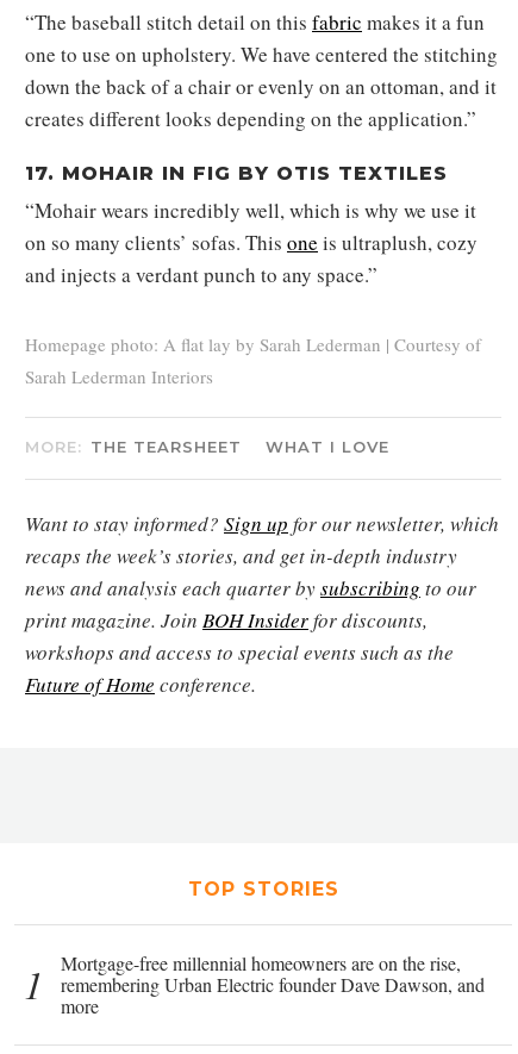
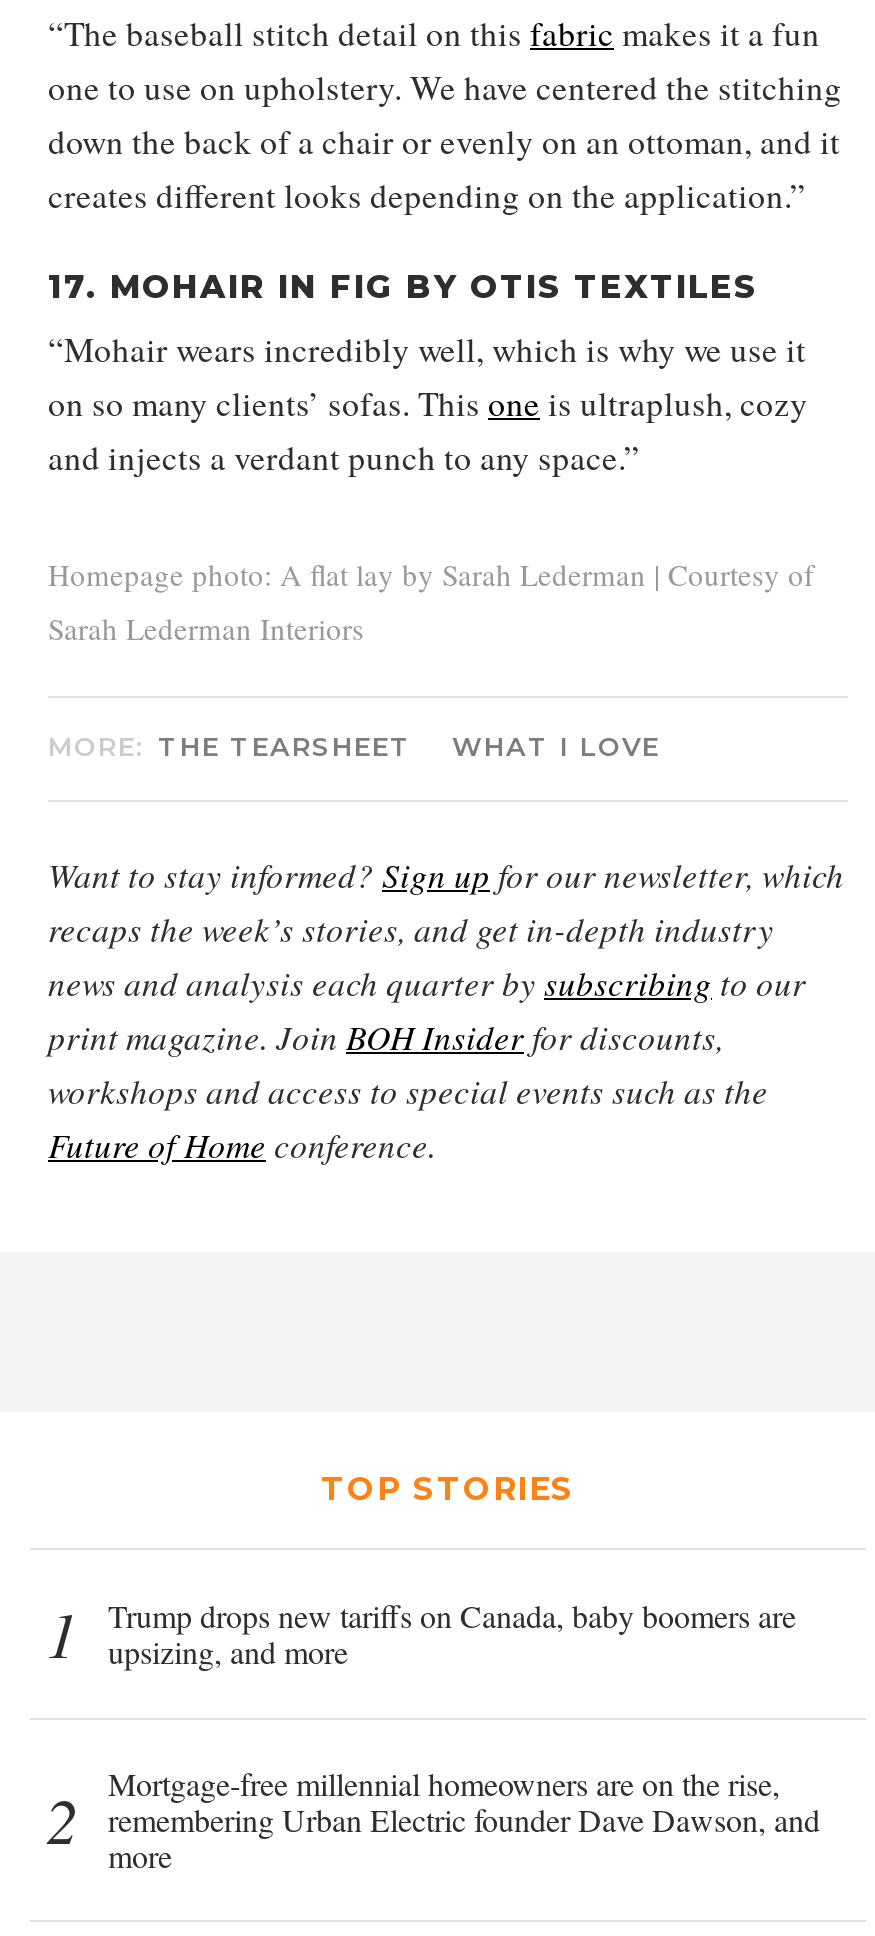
none -> [46,1595,796,1863] Trump drops new tariffs on Canada, baby boomers are | upsizing, and more | 2

